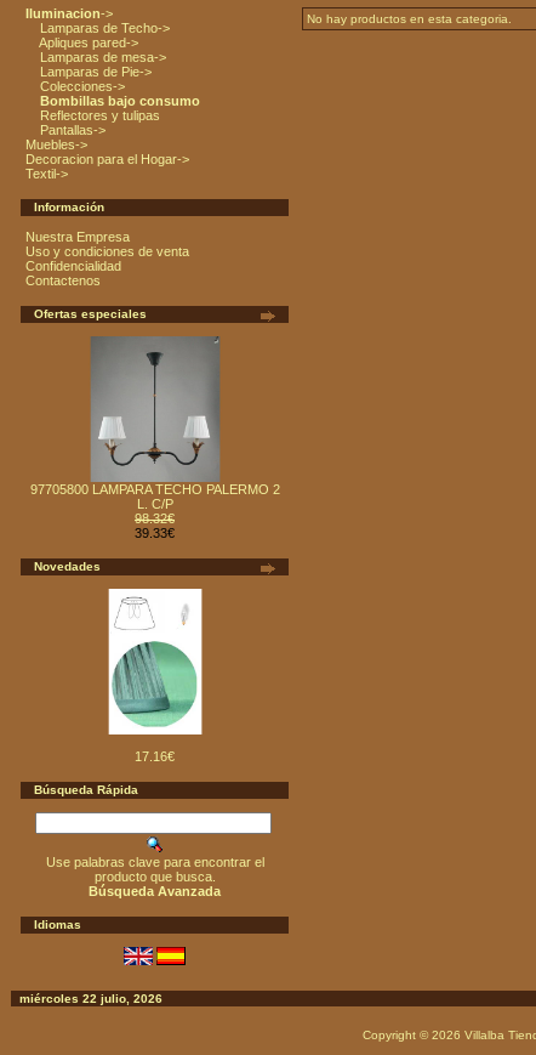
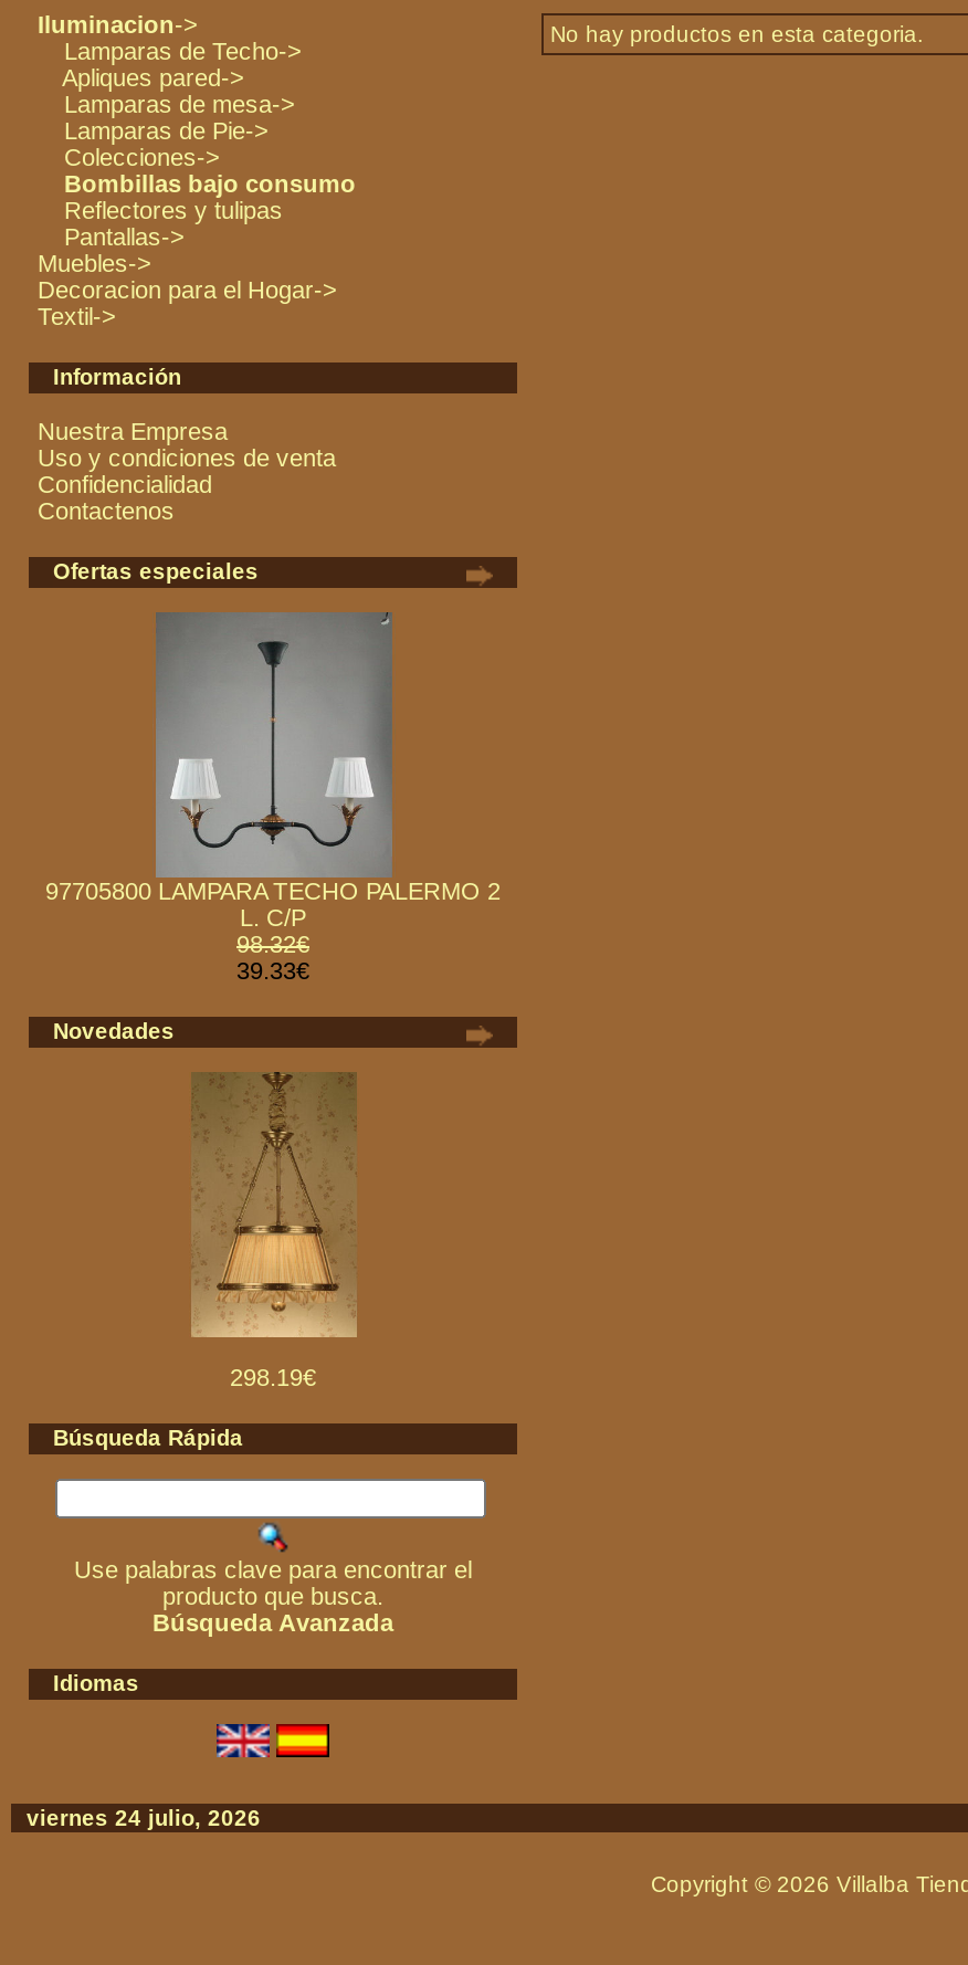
[108,588,204,764] [image] | 17.16€ -> [190,1070,360,1390] [image] | 298.19€
[12,992,170,1005] miércoles 22 julio, 2026 -> [13,1806,274,1830] viernes 24 julio, 2026

